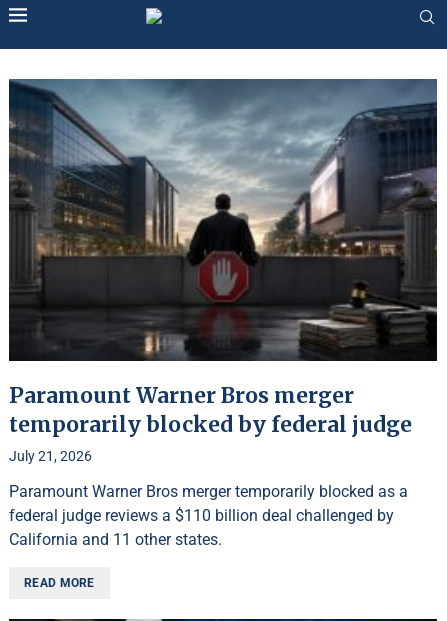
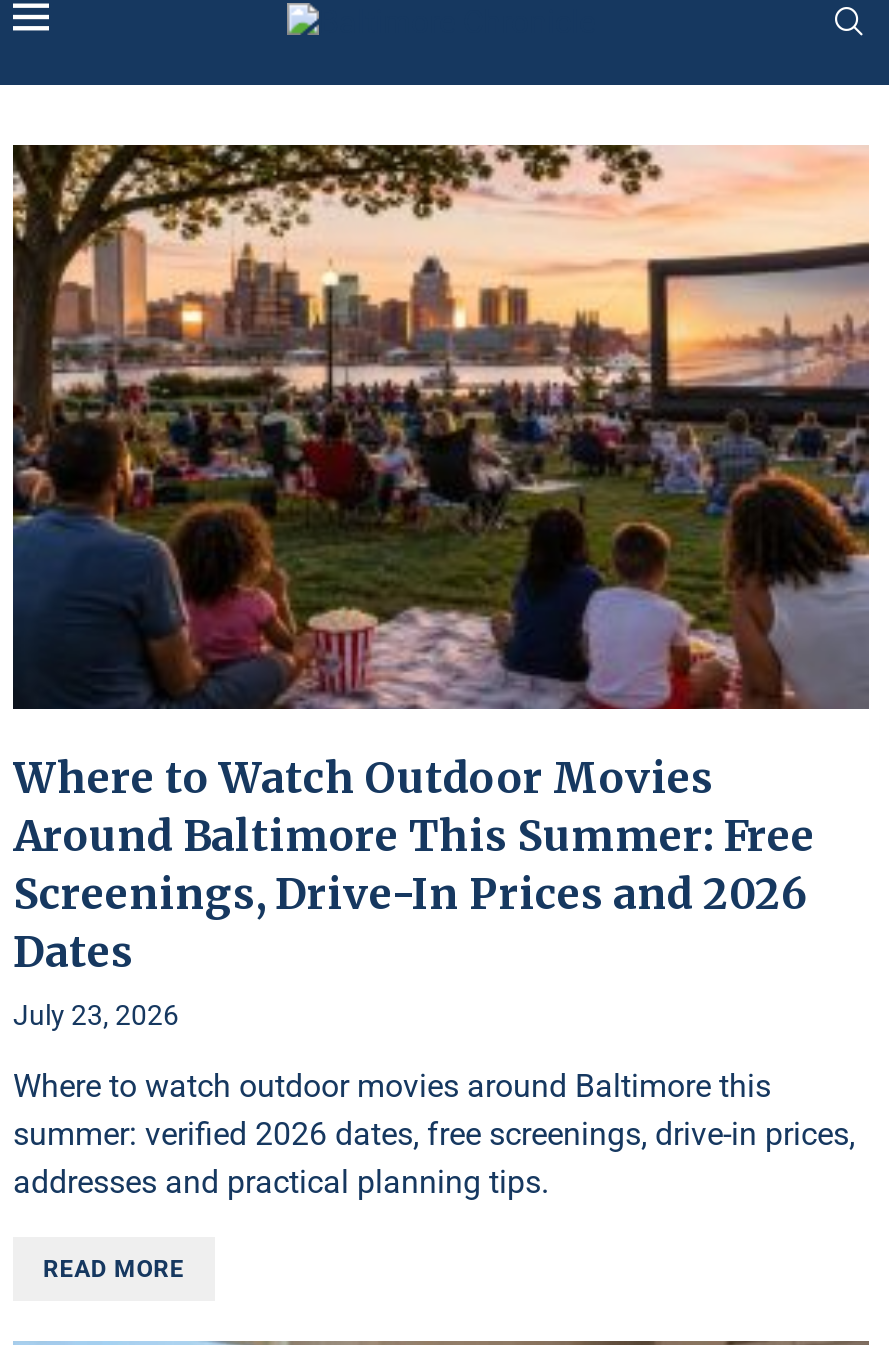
[9,78,438,464] [image] | Paramount Warner Bros merger | temporarily blocked by federal judge | July 21, 2026 -> [11,143,871,1032] [image] | Where to Watch Outdoor Movies | Around Baltimore This Summer: Free | Screenings, Drive-In Prices and 2026 | Dates | July 23, 2026
[9,482,408,549] Paramount Warner Bros merger temporarily blocked as a | federal judge reviews a $110 billion deal challenged by | California and 11 other states. -> [13,1068,855,1202] Where to watch outdoor movies around Baltimore this | summer: verified 2026 dates, free screenings, drive-in prices, | addresses and practical planning tips.

